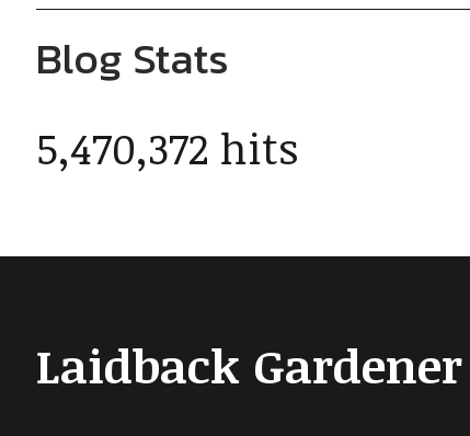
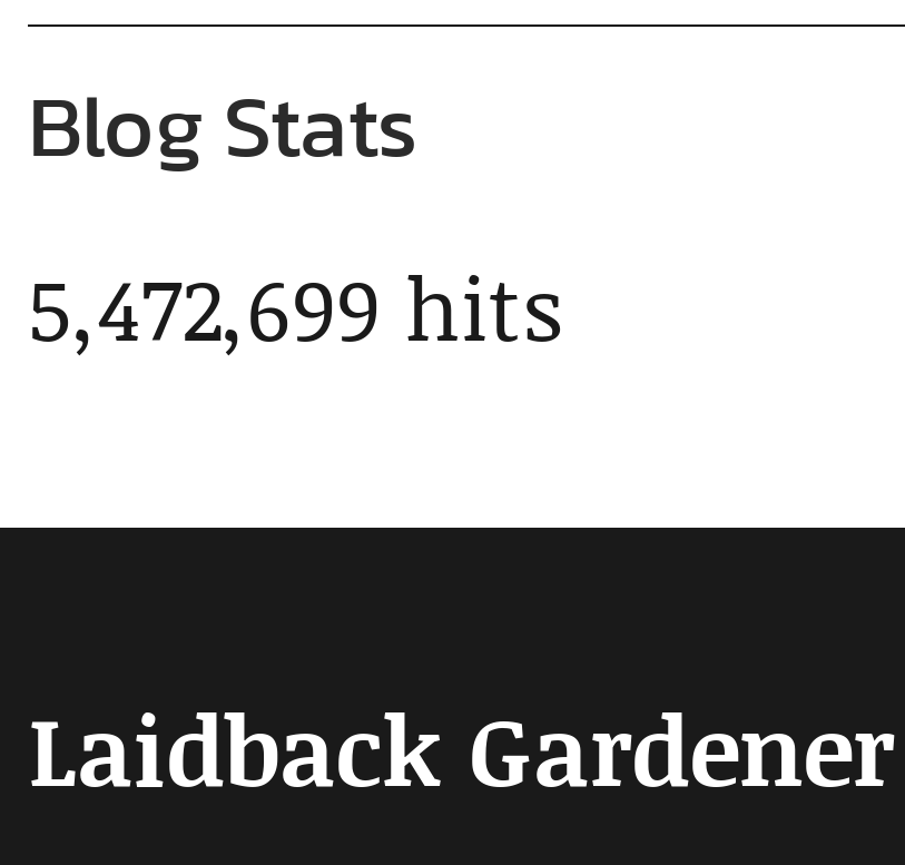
[36,118,299,176] 5,470,372 hits -> [28,247,565,365] 5,472,699 hits

